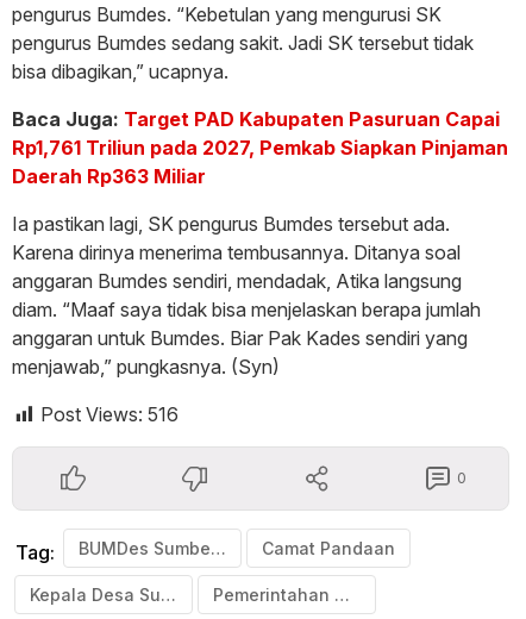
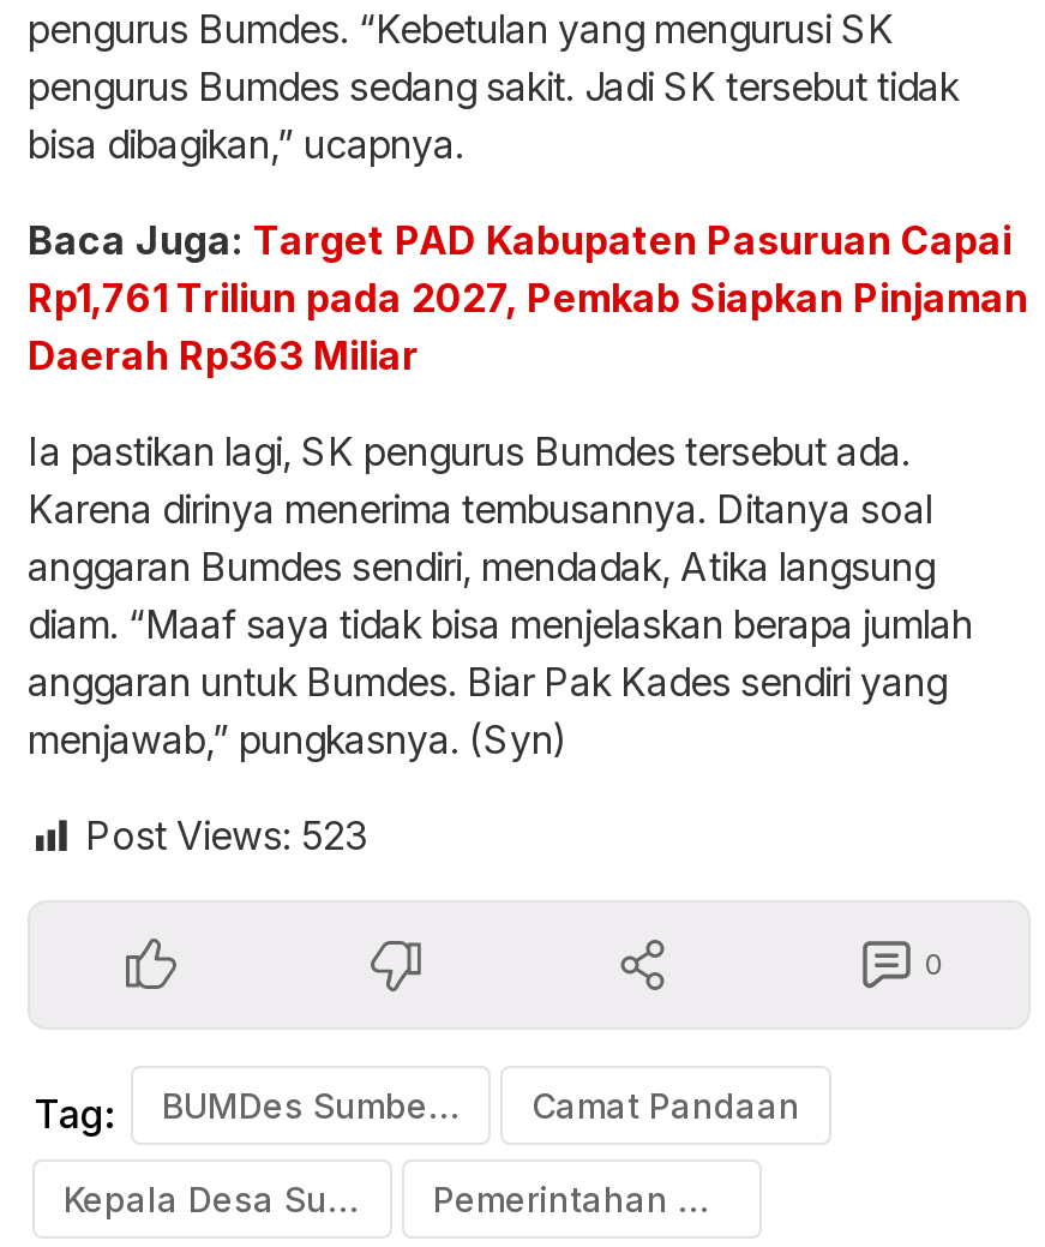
[40,402,179,426] Post Views: 516 -> [85,812,368,860] Post Views: 523

